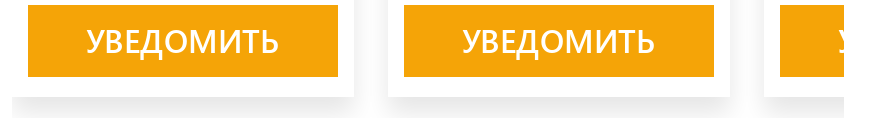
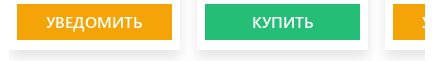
[462,19,656,61] УВЕДОМИТЬ -> [251,11,313,32] КУПИТЬ

